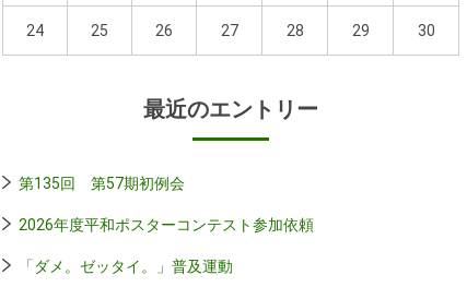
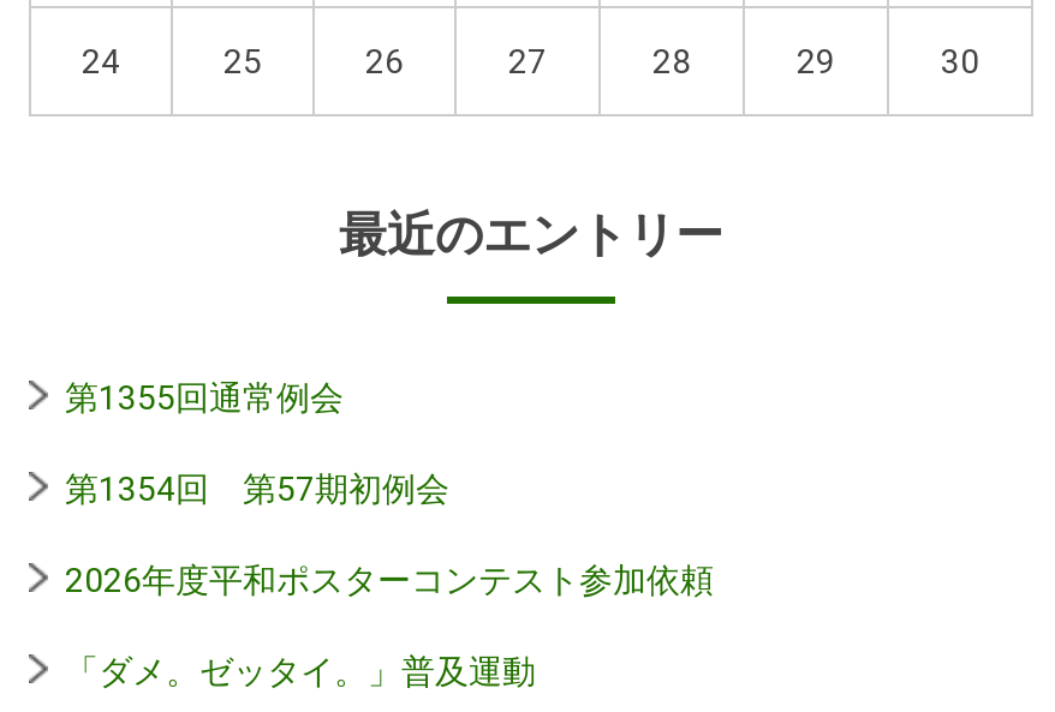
[19,175,185,192] 第135回 第57期初例会 -> [65,379,449,509] 第1355回通常例会 | 第1354回 第57期初例会

